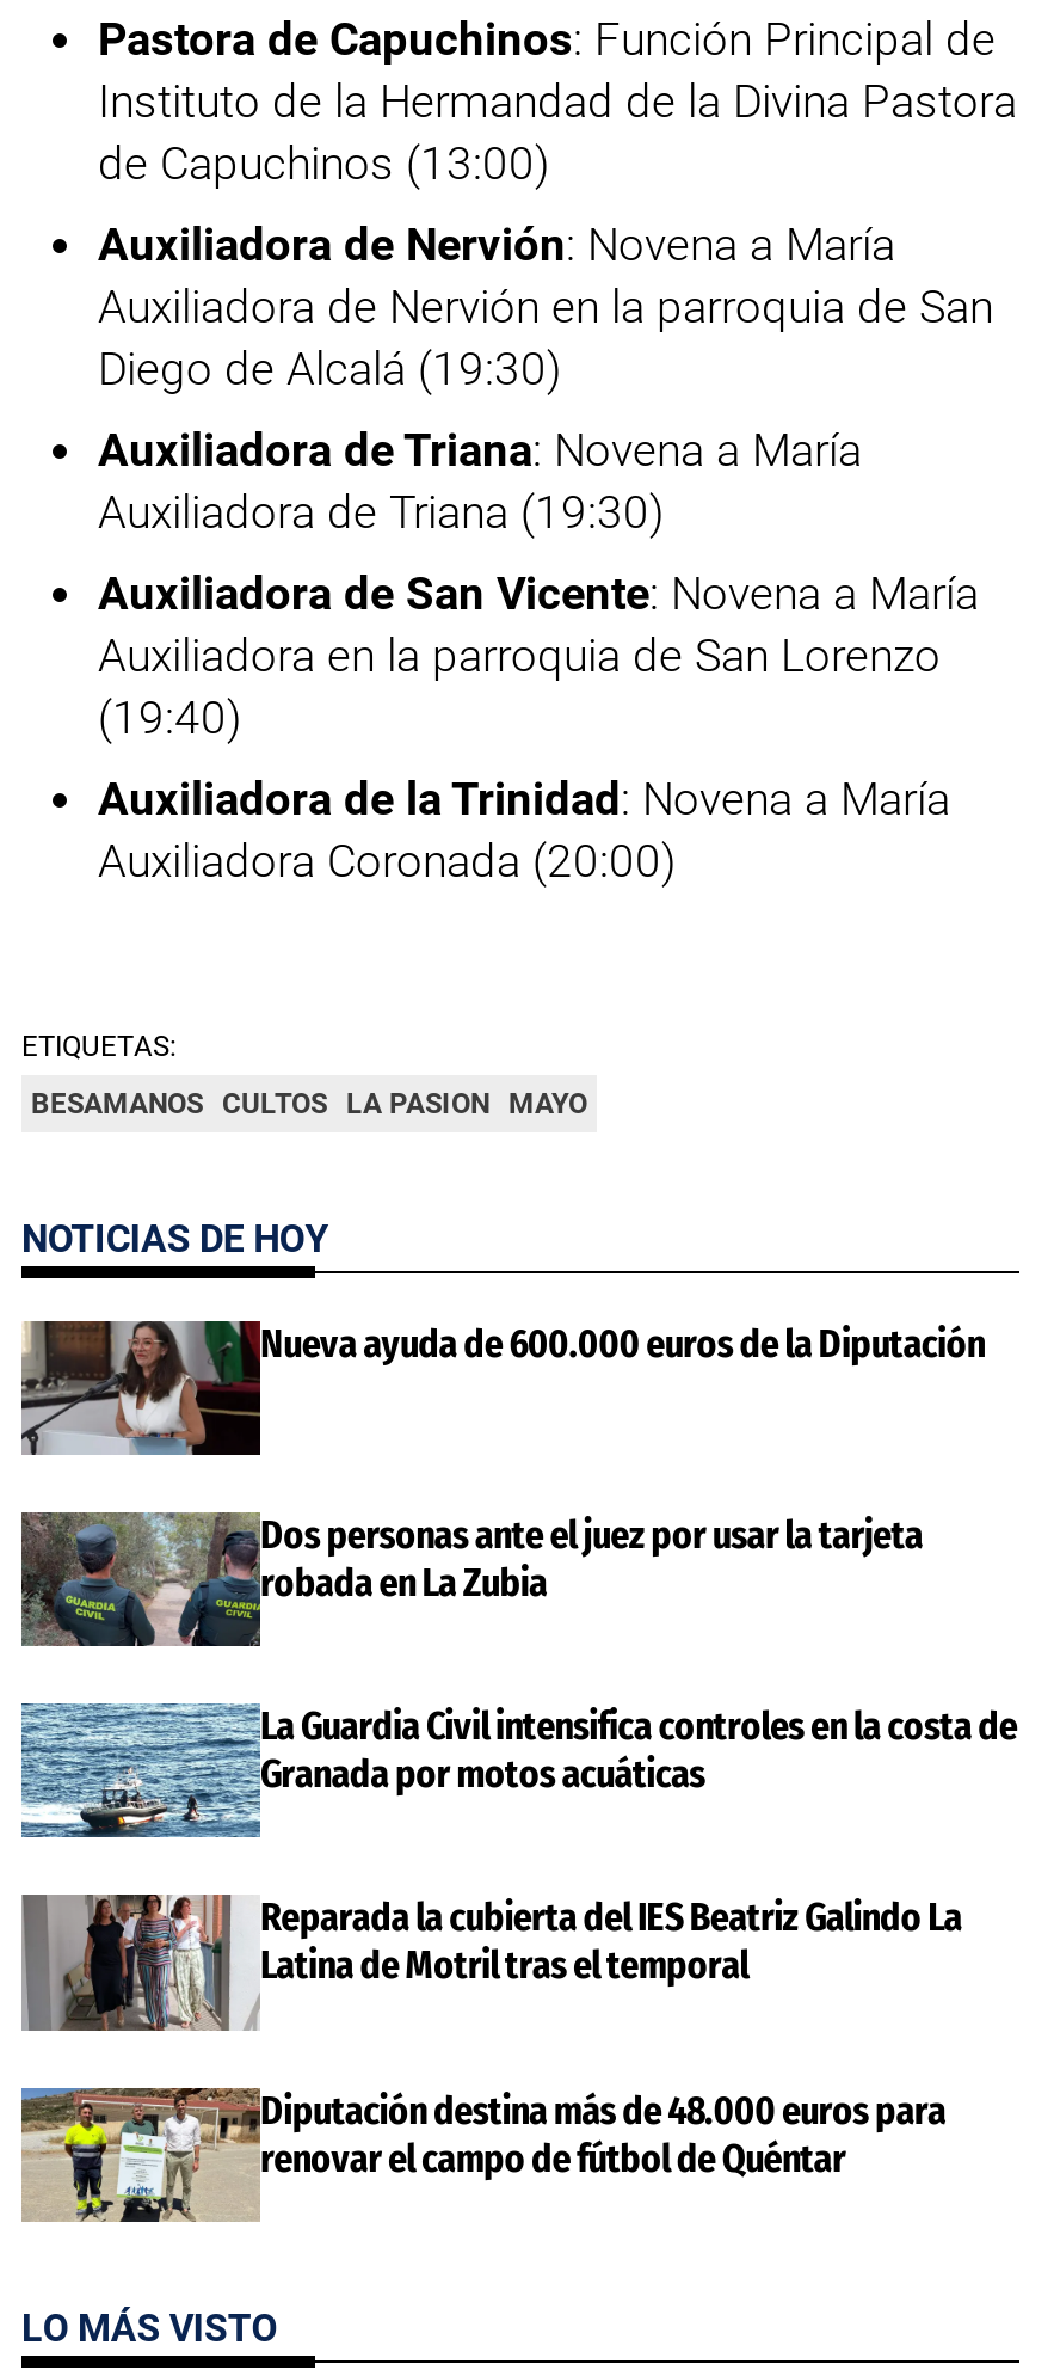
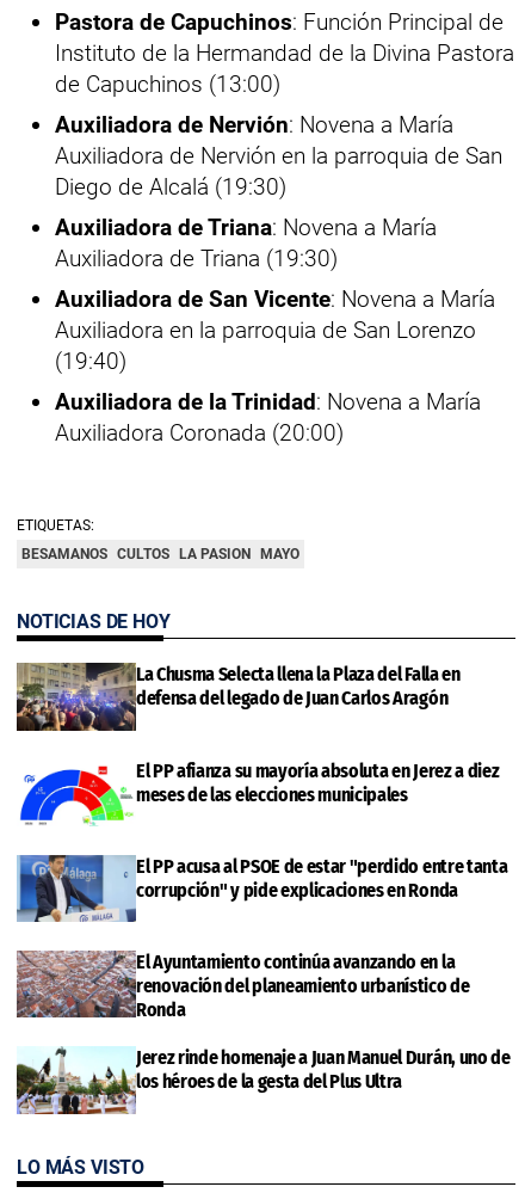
[21,1319,985,1457] [image] | Nueva ayuda de 600.000 euros de la Diputación -> [17,662,460,732] [image] | La Chusma Selecta llena la Plaza del Falla en | defensa del legado de Juan Carlos Aragón
[19,1510,923,1648] [image] | Dos personas ante el juez por usar la tarjeta | robada en La Zubia -> [17,759,499,826] [image] | El PP afianza su mayoría absoluta en Jerez a diez | meses de las elecciones municipales
[21,1701,1017,1840] [image] | La Guardia Civil intensifica controles en la costa de | Granada por motos acuáticas -> [16,854,507,923] [image] | El PP acusa al PSOE de estar "perdido entre tanta | corrupción" y pide explicaciones en Ronda
[21,1892,962,2033] [image] | Reparada la cubierta del IES Beatriz Galindo La | Latina de Motril tras el temporal -> [17,951,470,1021] [image] | El Ayuntamiento continúa avanzando en la | renovación del planeamiento urbanístico de | Ronda
[19,2086,946,2224] [image] | Diputación destina más de 48.000 euros para | renovar el campo de fútbol de Quéntar -> [16,1046,510,1115] [image] | Jerez rinde homenaje a Juan Manuel Durán, uno de | los héroes de la gesta del Plus Ultra

